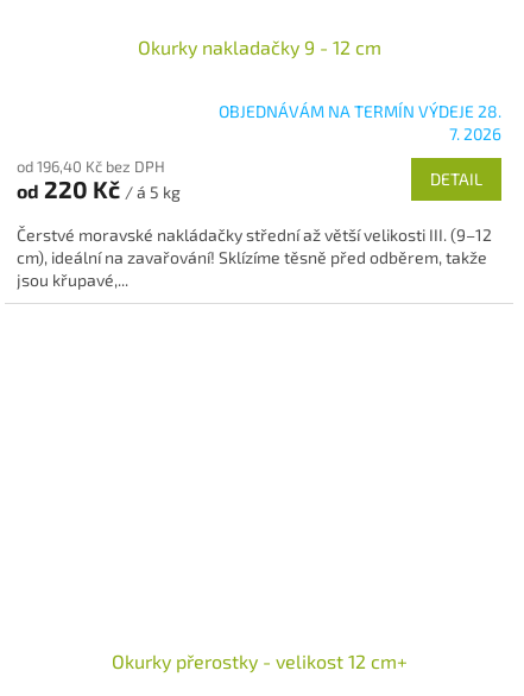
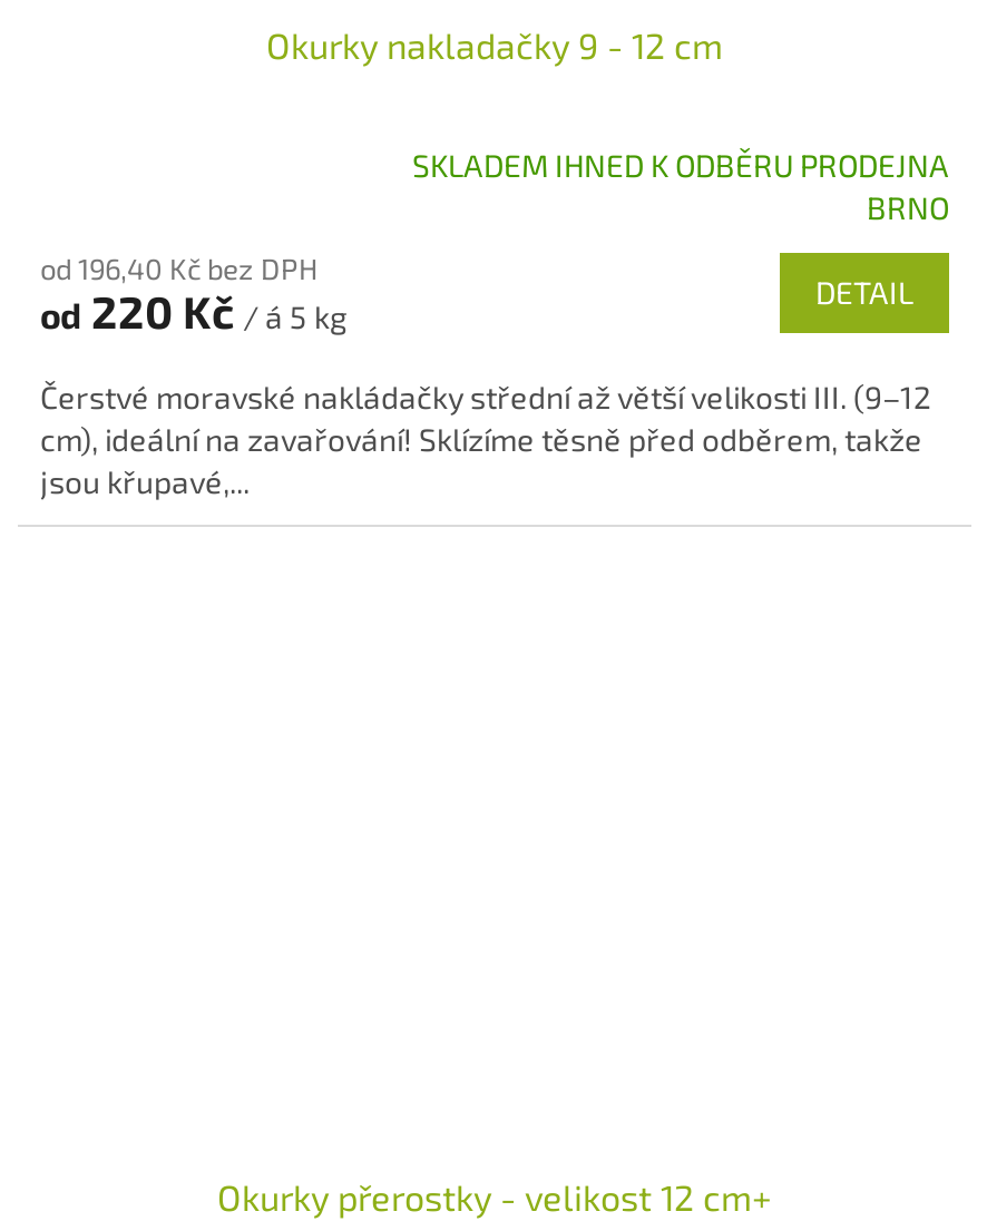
[219,101,501,144] OBJEDNÁVÁM NA TERMÍN VÝDEJE 28. | 7. 2026 -> [412,146,949,227] SKLADEM IHNED K ODBĚRU PRODEJNA | BRNO

